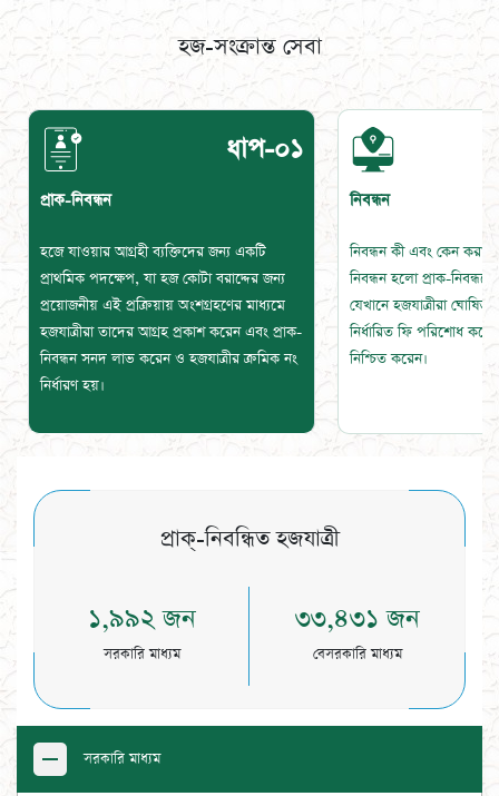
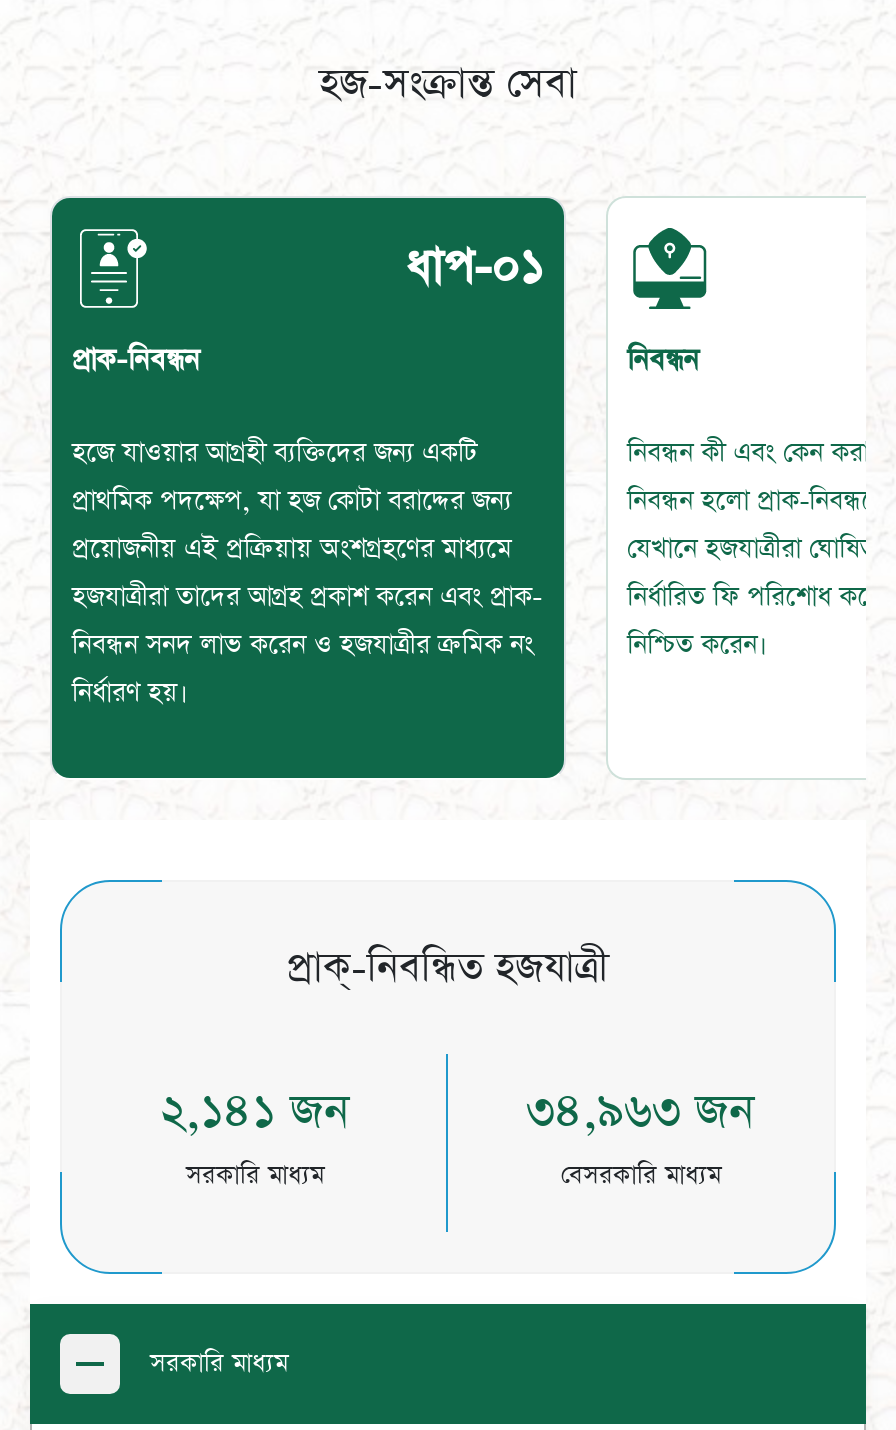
[88,601,196,636] ১,৯৯২ জন -> [160,1079,350,1143] ২,১৪১ জন
[295,601,419,636] ৩৩,৪৩১ জন -> [527,1079,755,1143] ৩৪,৯৬৩ জন

